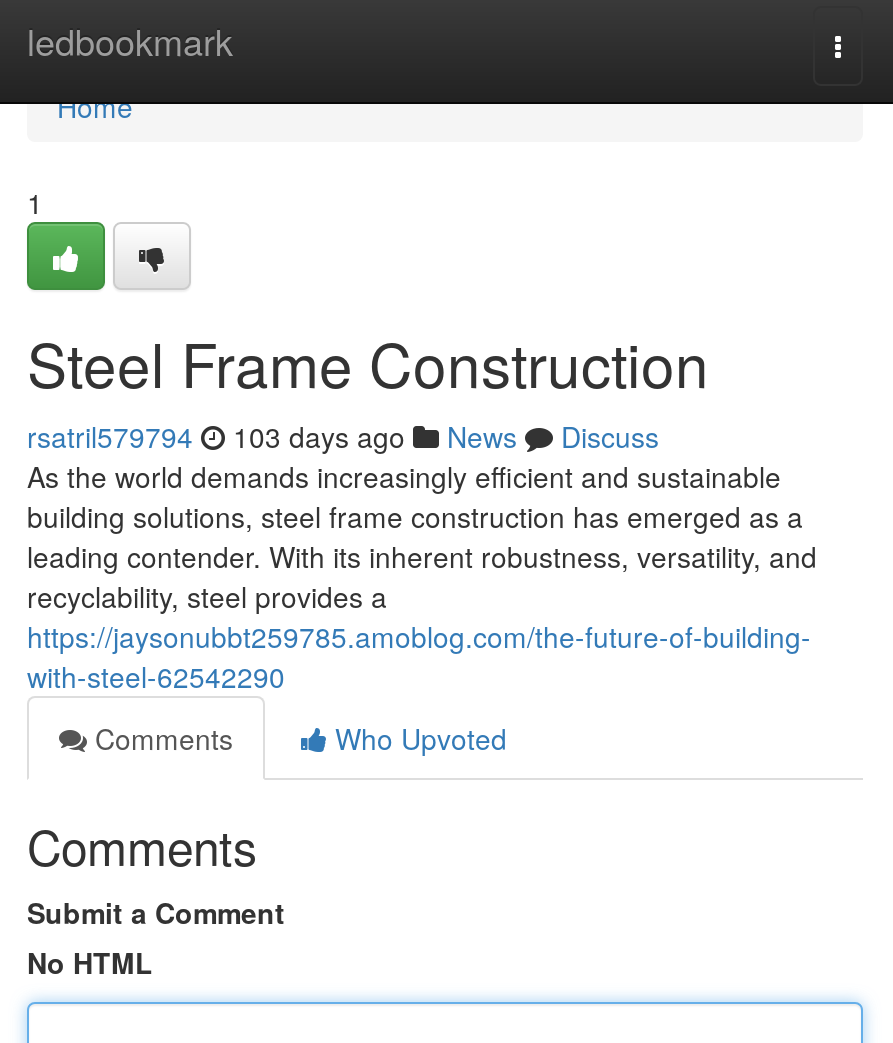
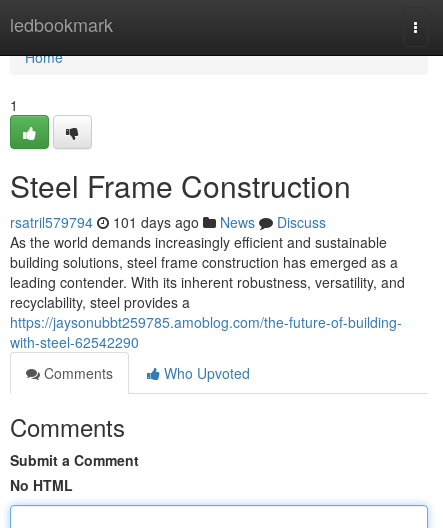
[27,416,659,456] rsatril579794 103 days ago News Discuss -> [10,212,326,232] rsatril579794 101 days ago News Discuss

